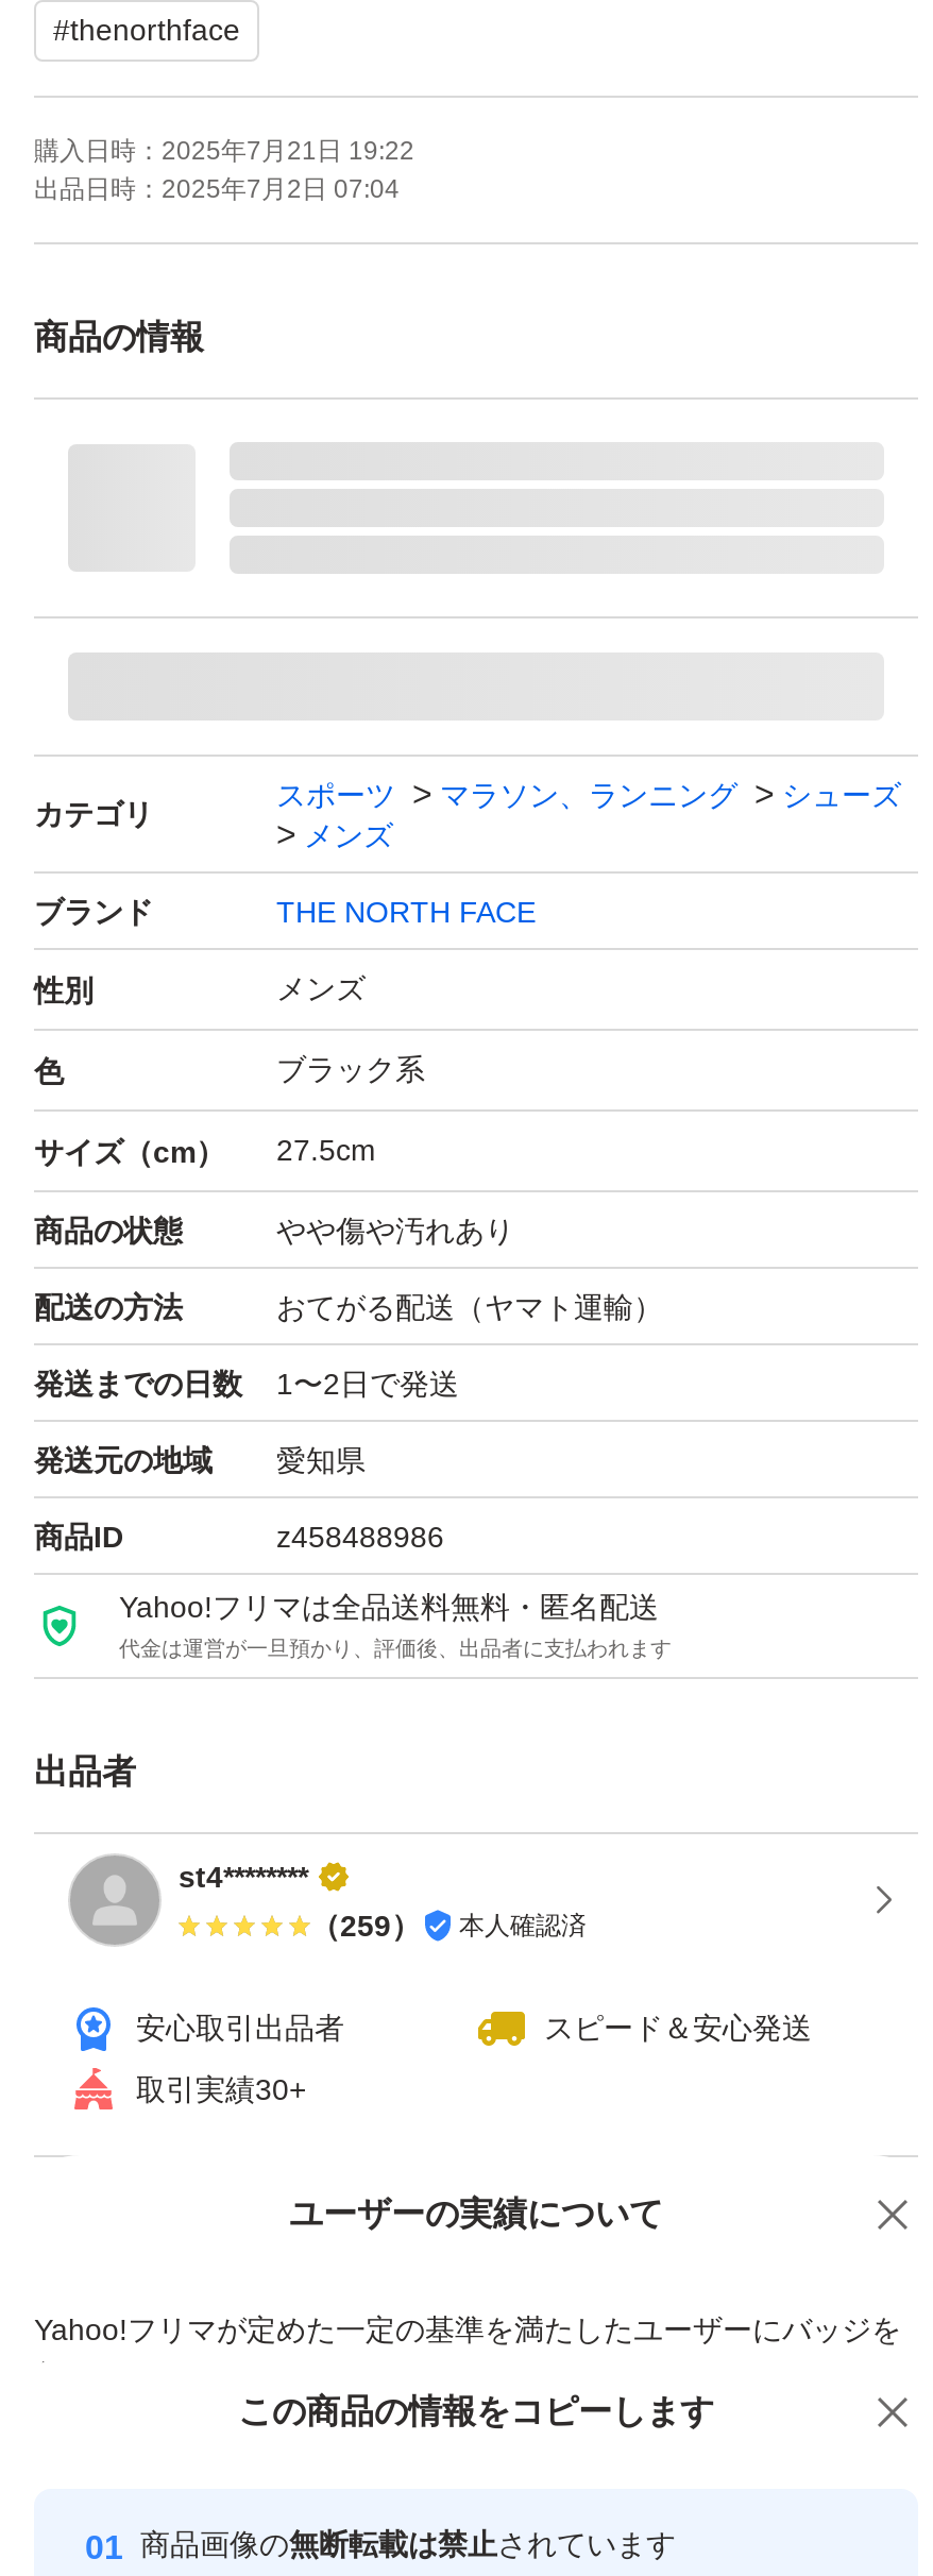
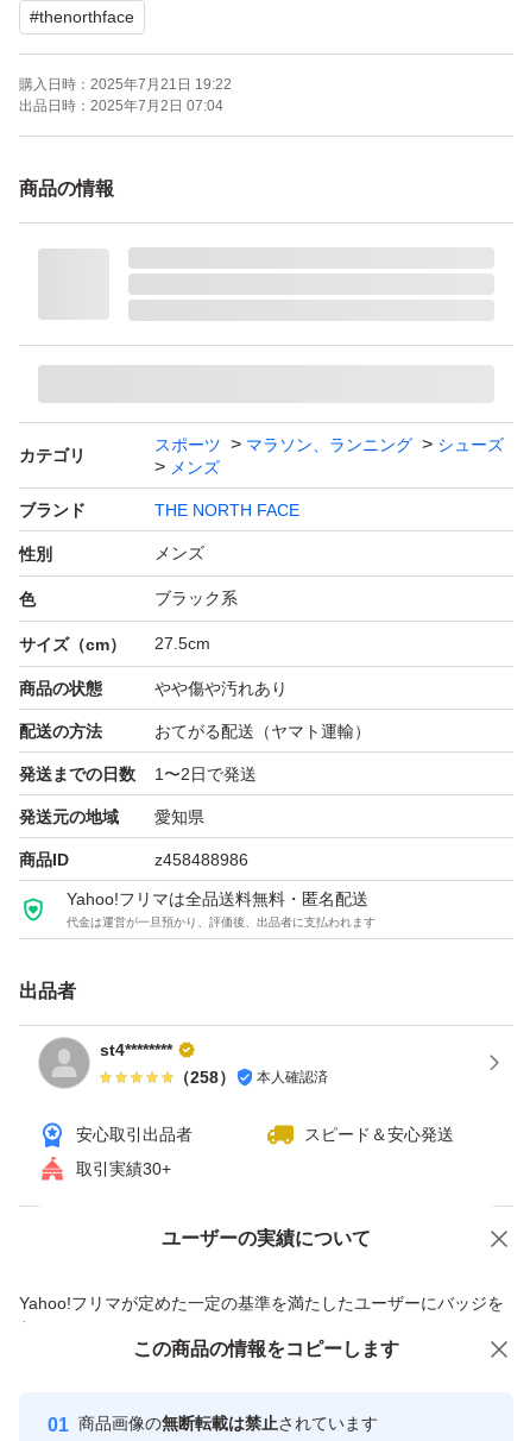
[310,1908,587,1942] （259） 本人確認済 -> [173,1068,328,1087] （258） 本人確認済

